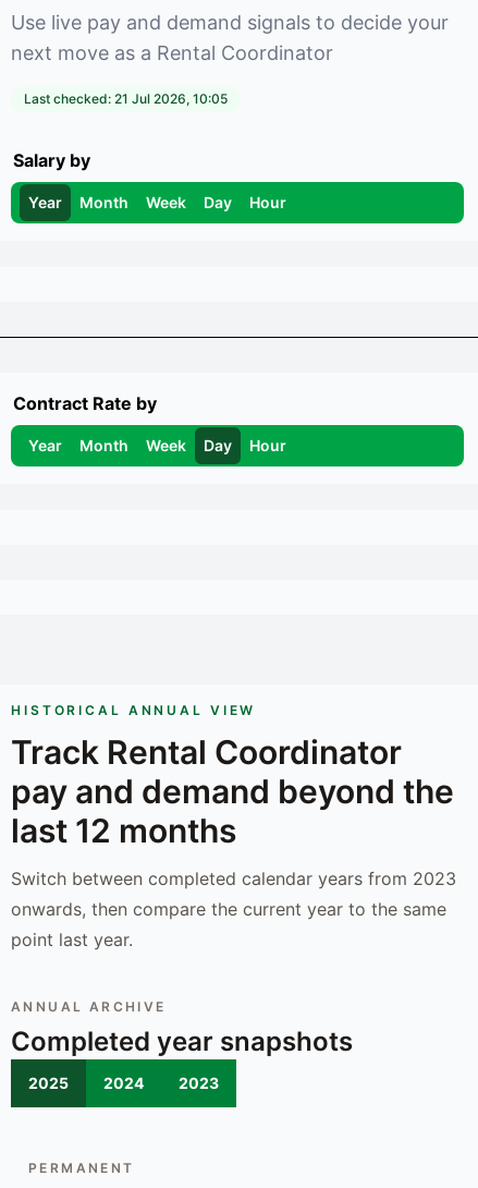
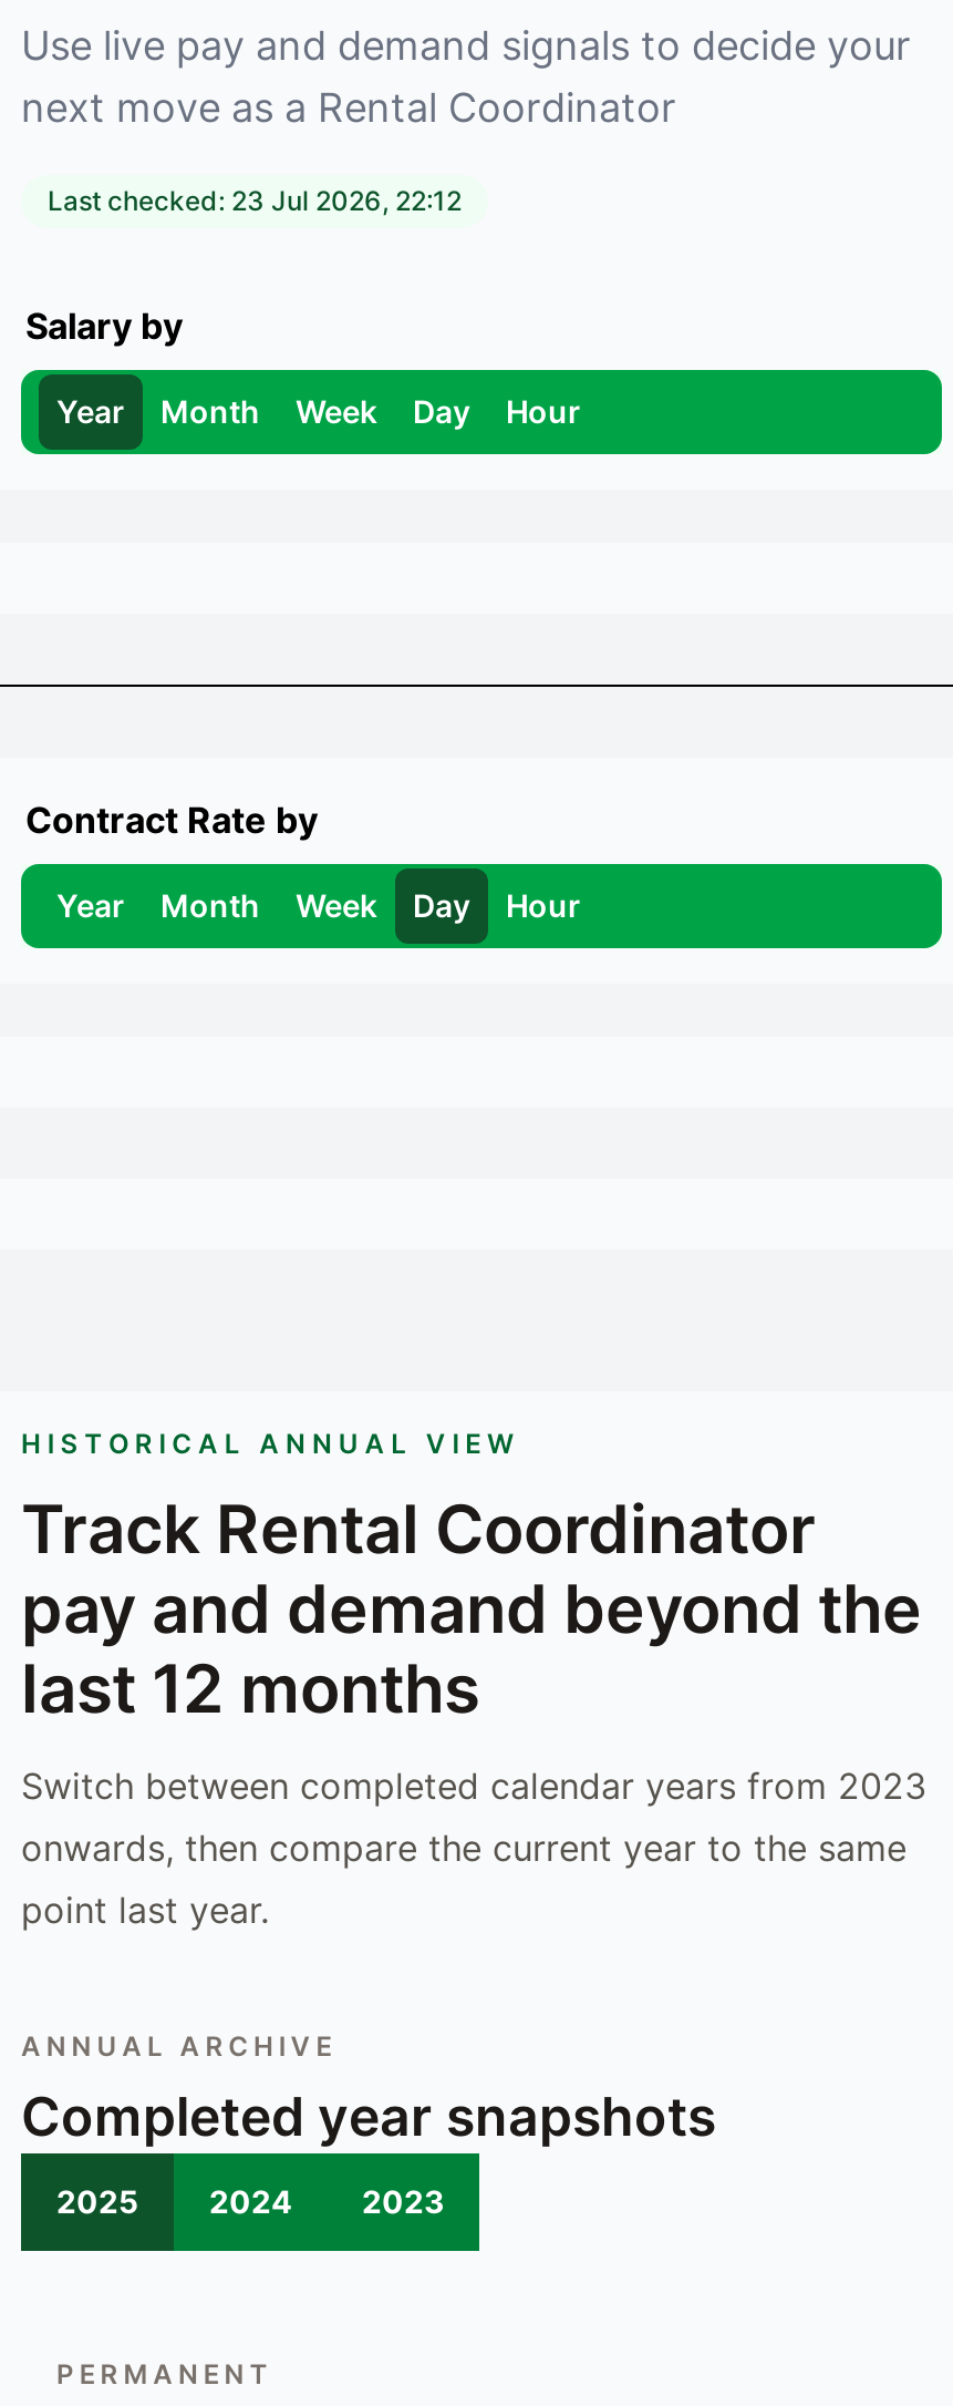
[24,90,228,107] Last checked: 21 Jul 2026, 10:05 -> [48,184,462,217] Last checked: 23 Jul 2026, 22:12

